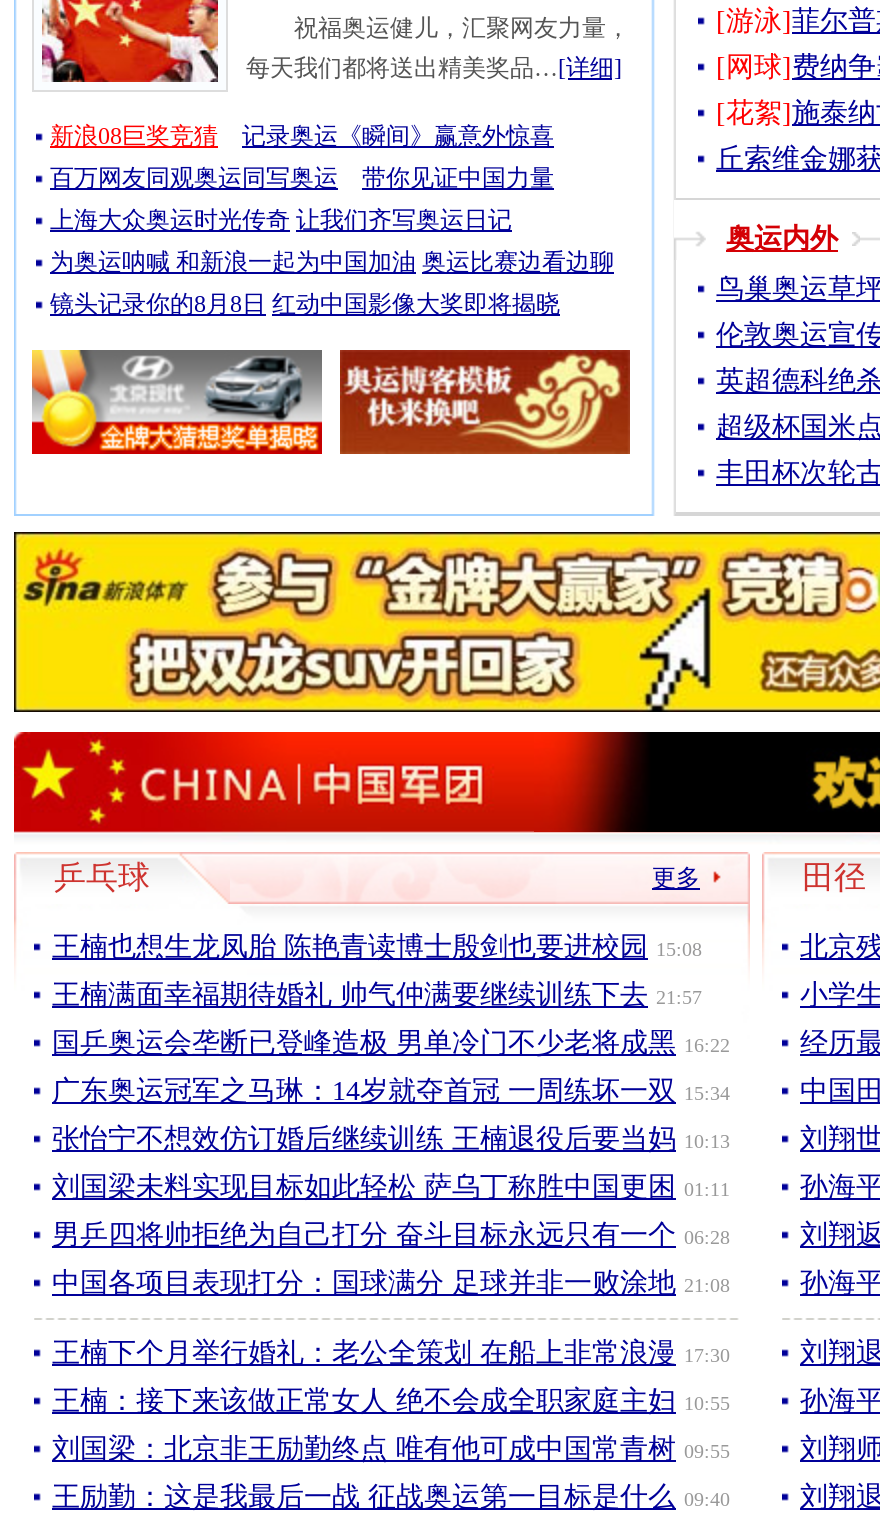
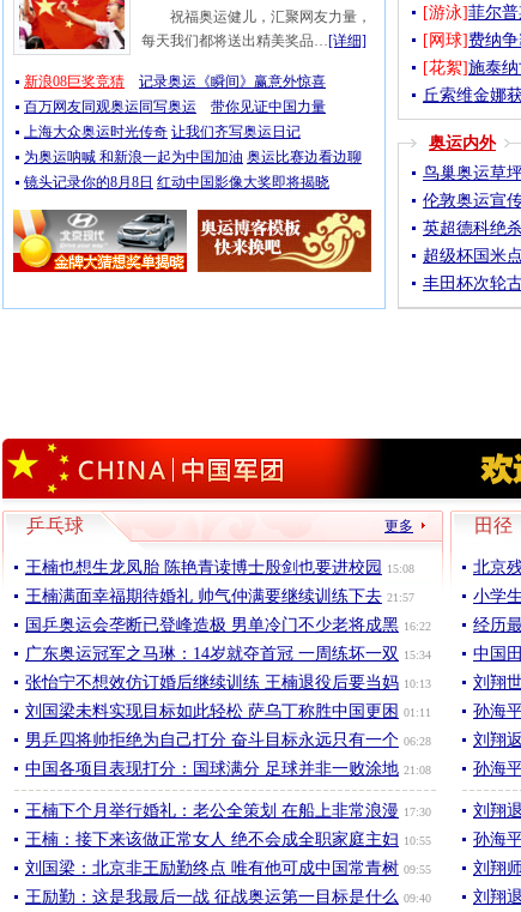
[12,530,874,714] [image] -> none

